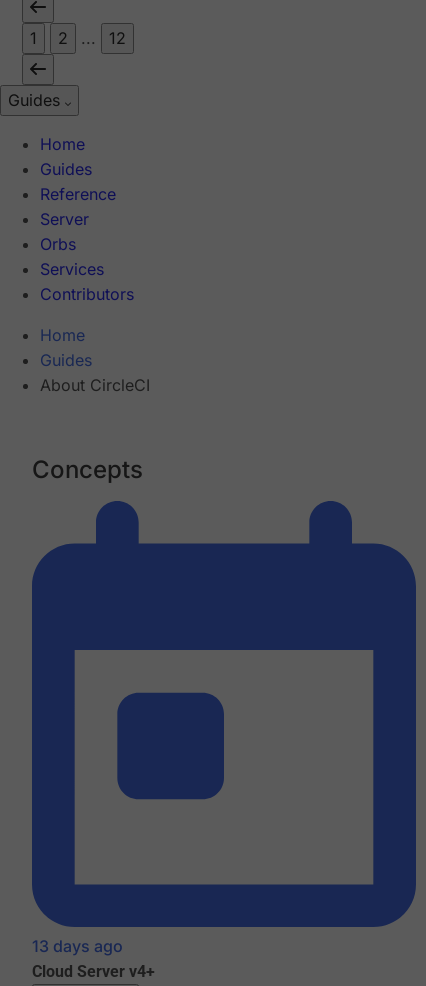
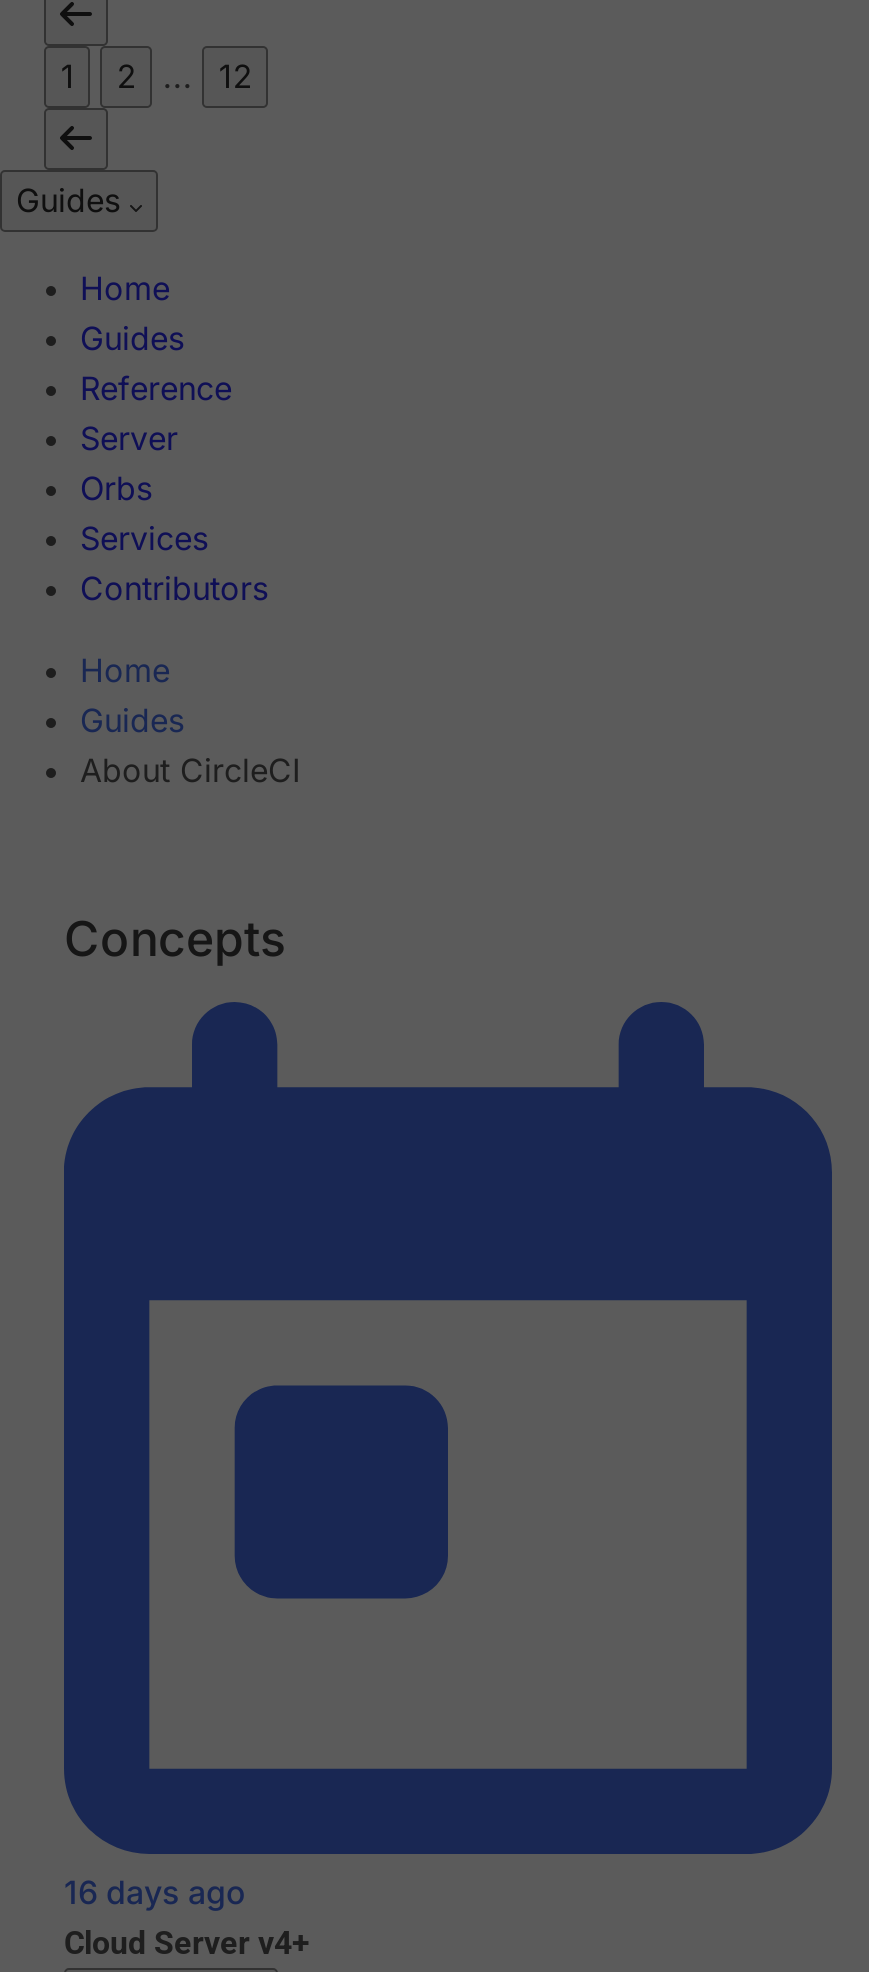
[32,936,123,956] 13 days ago -> [64,1873,246,1913] 16 days ago

